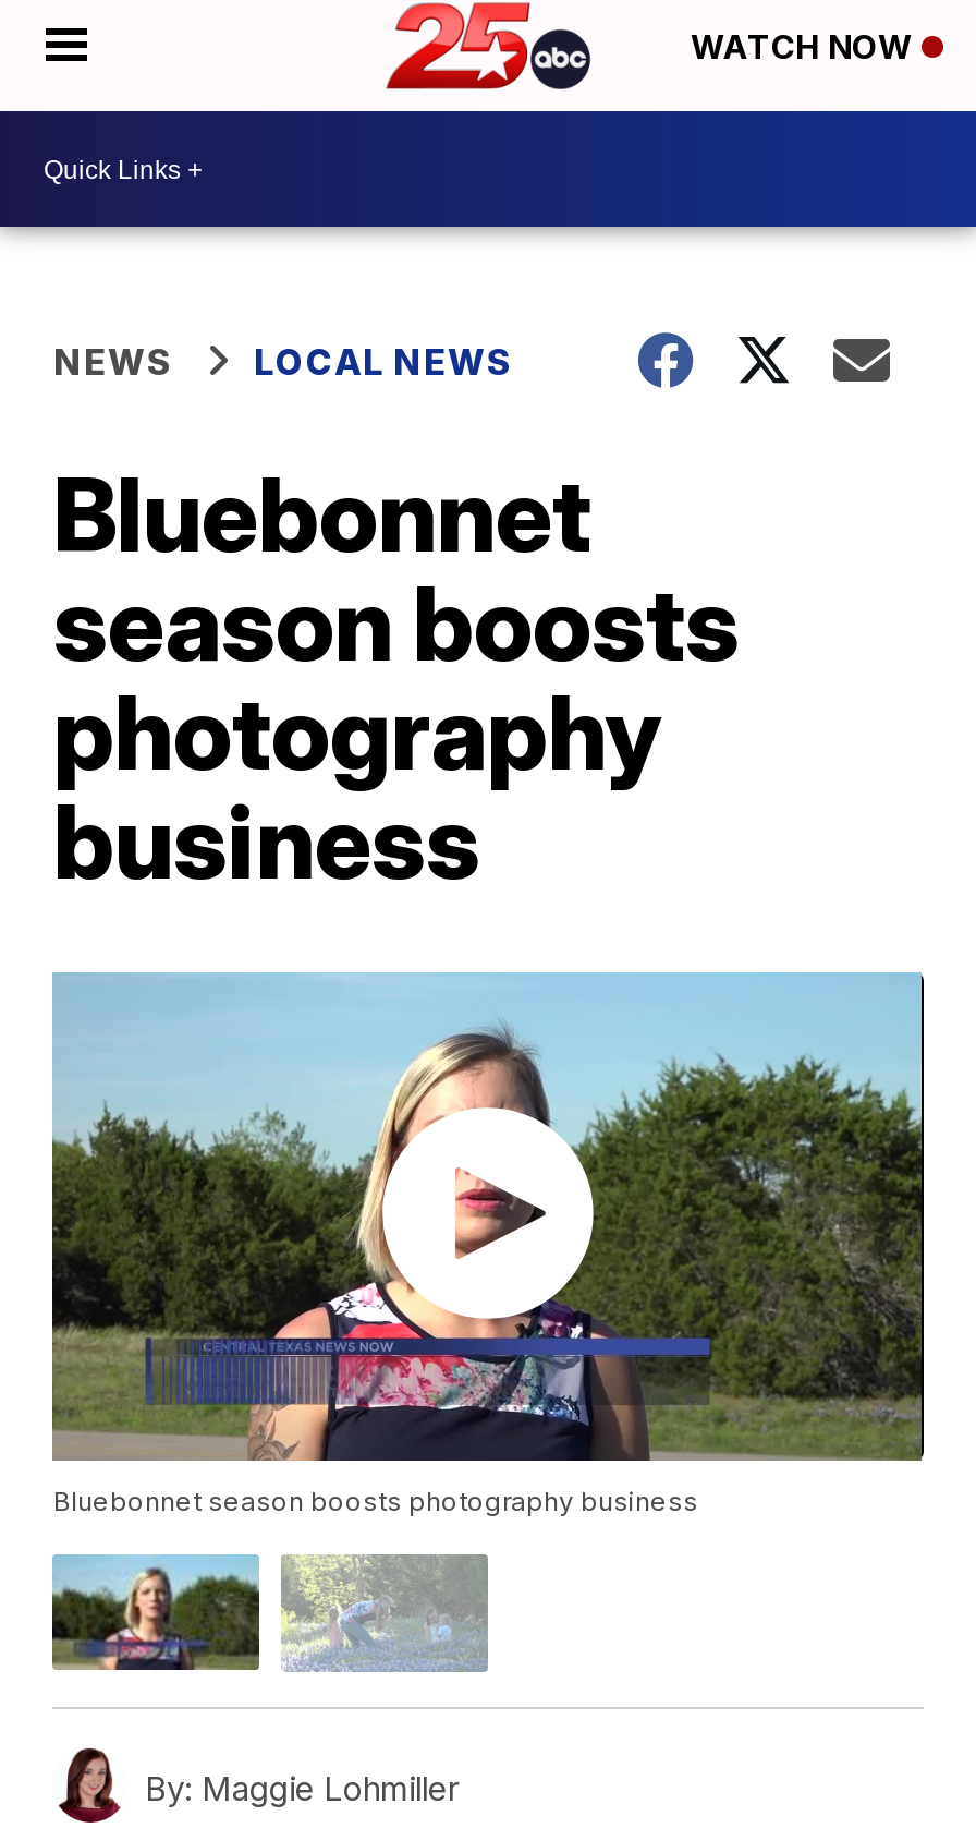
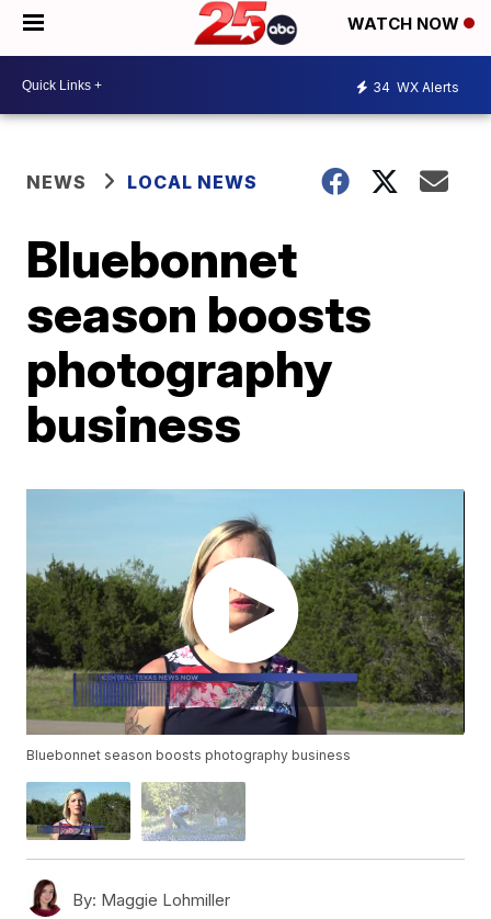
none -> [373,78,459,95] 34 WX Alerts

